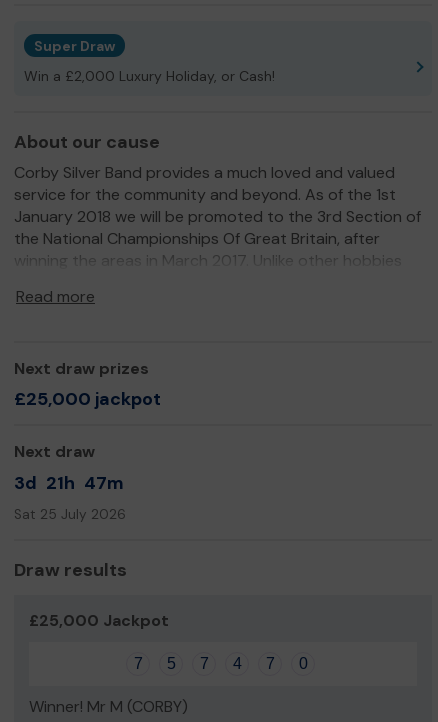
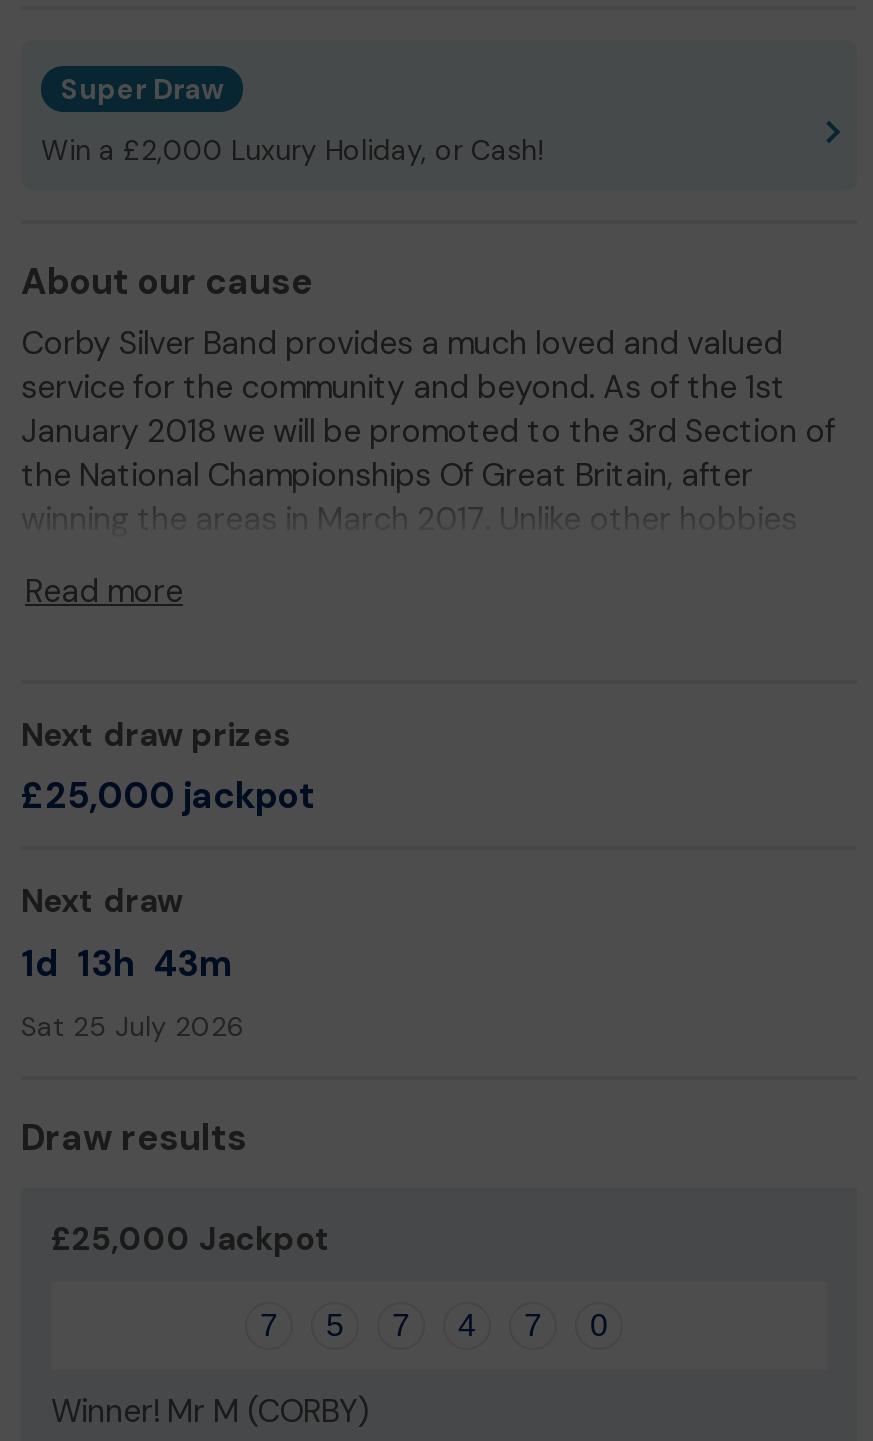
[14,470,124,494] 3d 21h 47m -> [21,939,233,987] 1d 13h 43m

